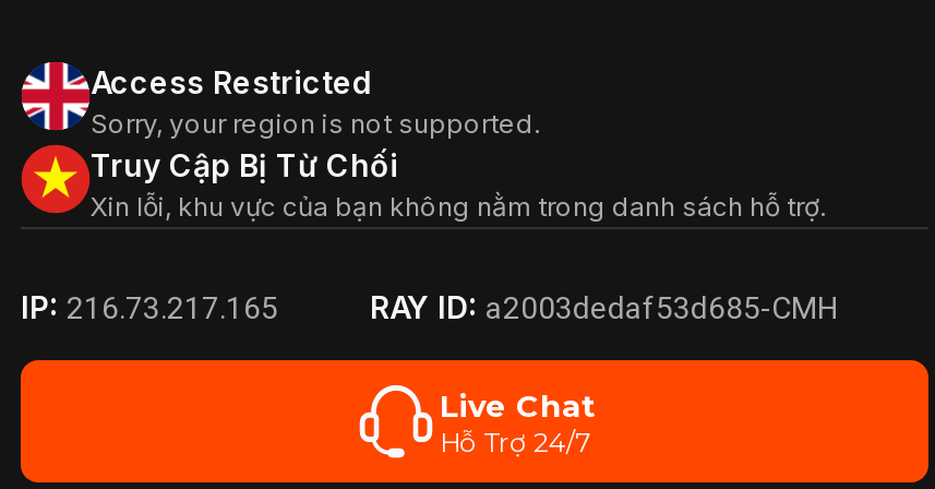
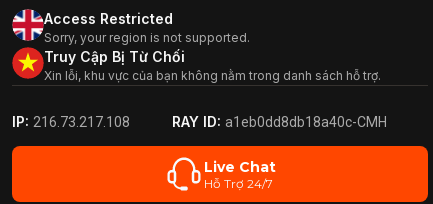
[21,288,278,325] IP: 216.73.217.165 -> [12,113,130,130] IP: 216.73.217.108
[370,288,837,325] RAY ID: a2003dedaf53d685-CMH -> [171,113,386,130] RAY ID: a1eb0dd8db18a40c-CMH

